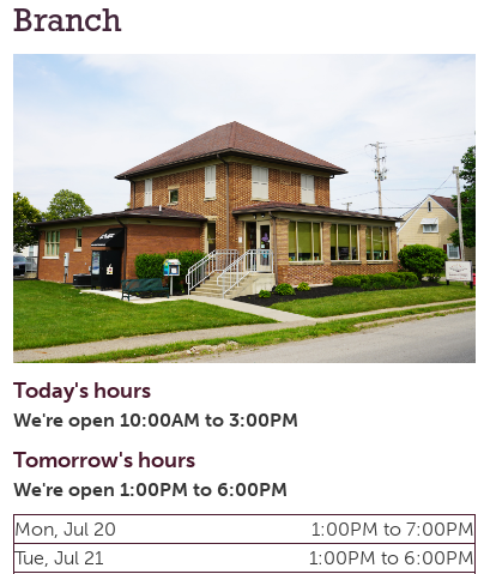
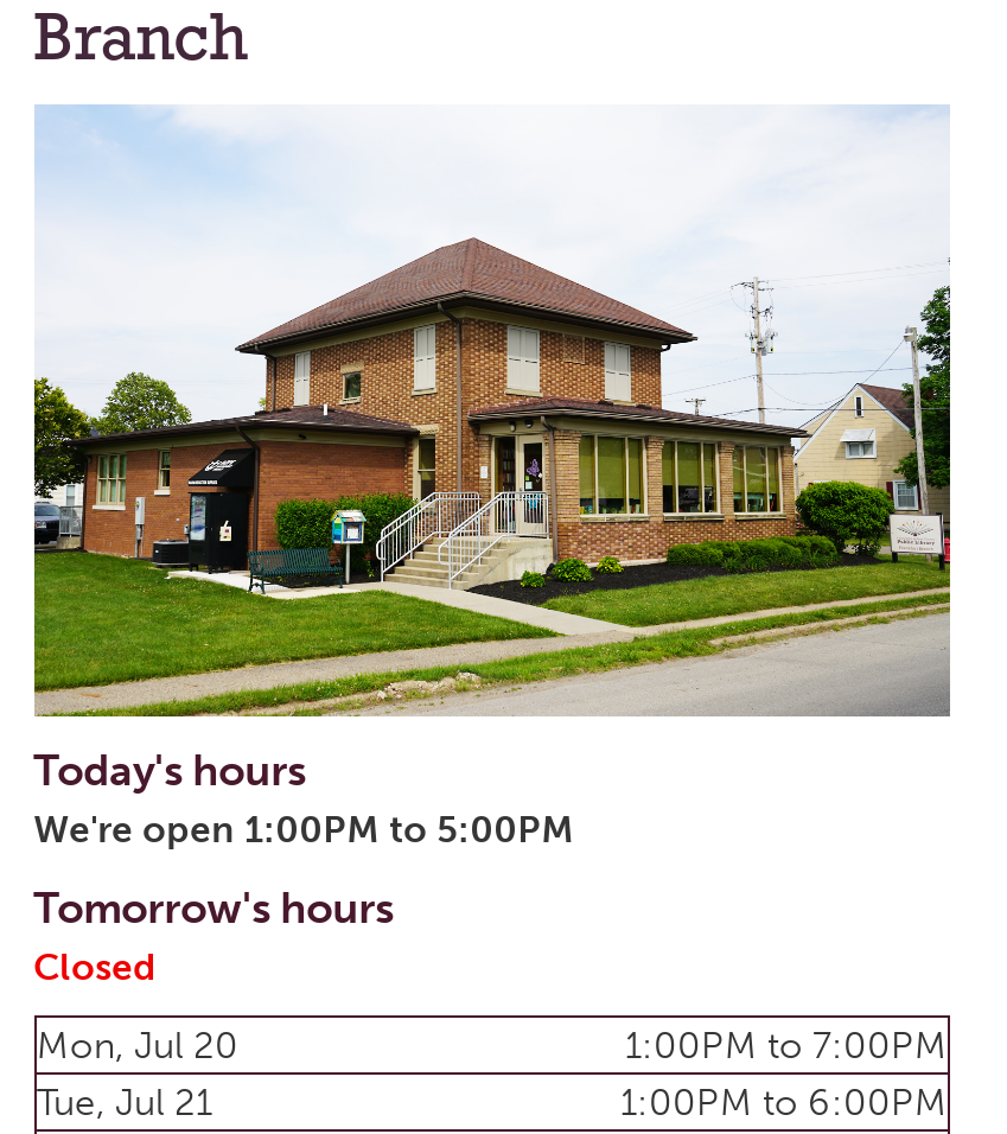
[13,409,298,432] We're open 10:00AM to 3:00PM -> [33,807,574,852] We're open 1:00PM to 5:00PM
[13,478,287,501] We're open 1:00PM to 6:00PM -> [33,945,157,990] Closed

